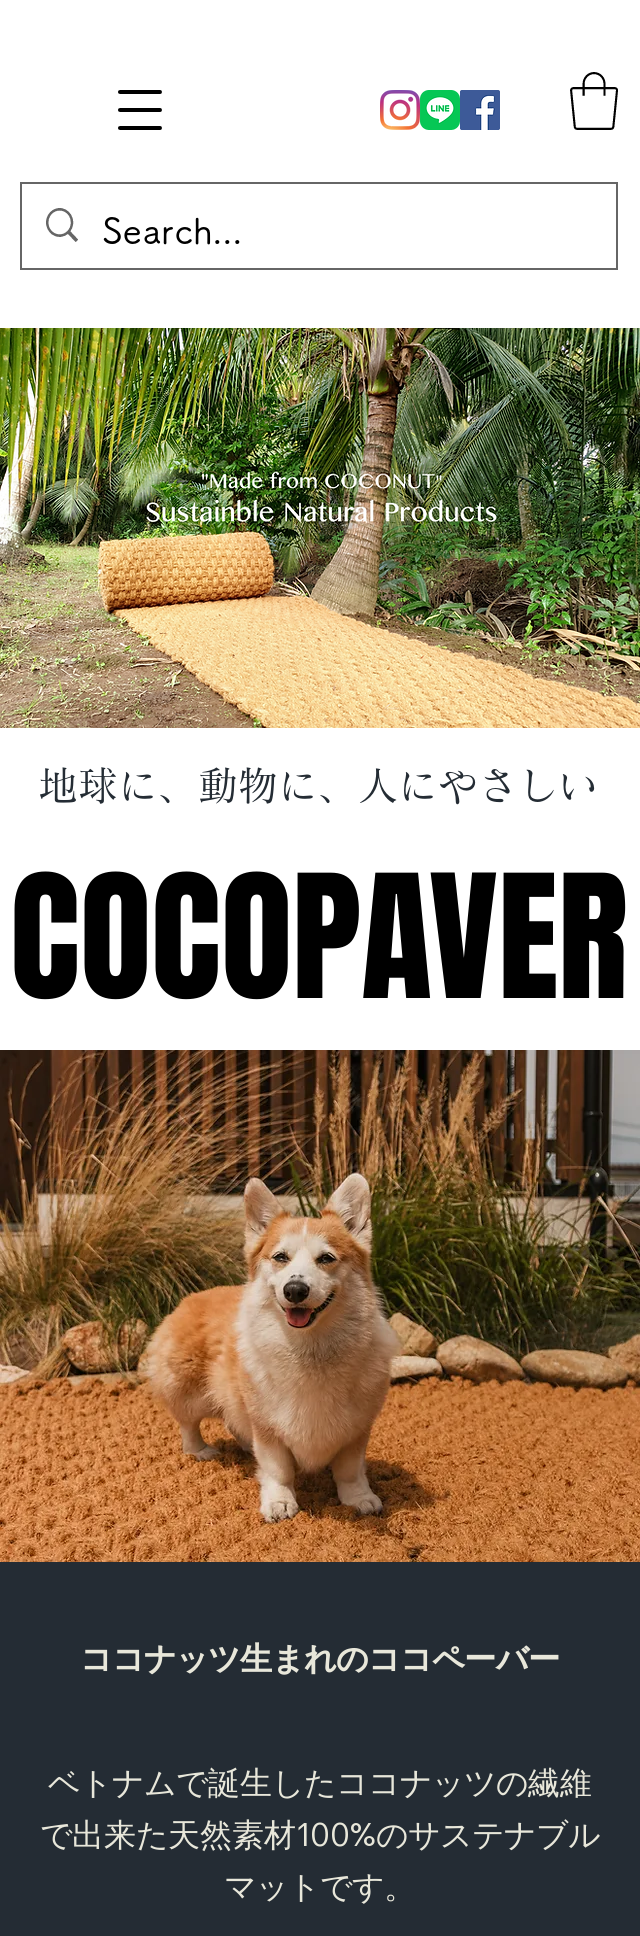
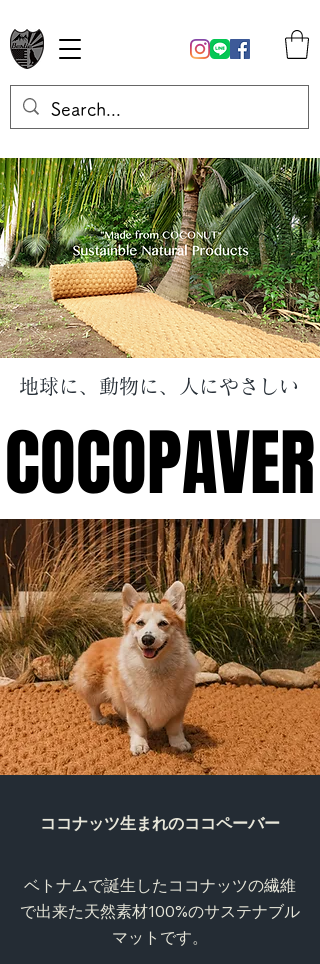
none -> [9,28,45,70] [image]

